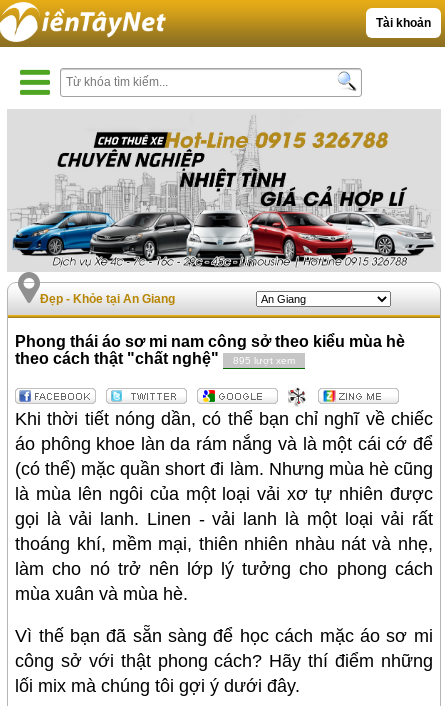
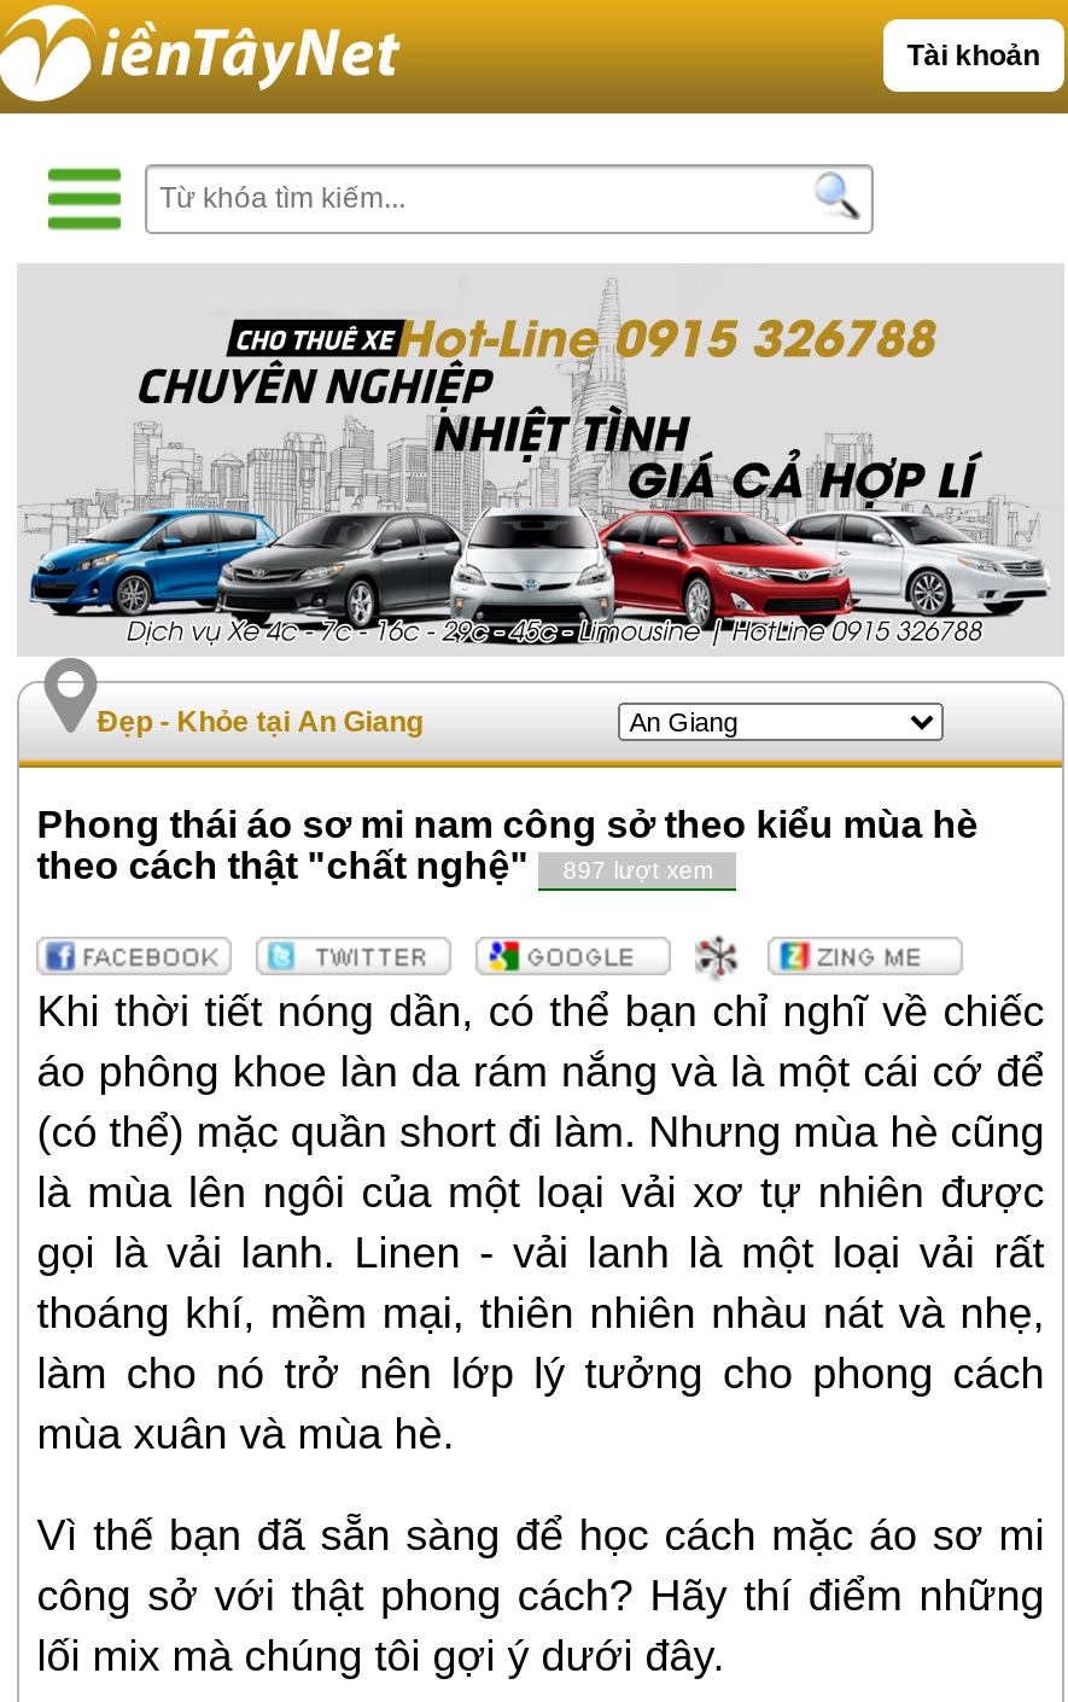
[15,350,295,367] theo cách thật "chất nghệ" 895 lượt xem -> [37,846,712,887] theo cách thật "chất nghệ" 897 lượt xem

